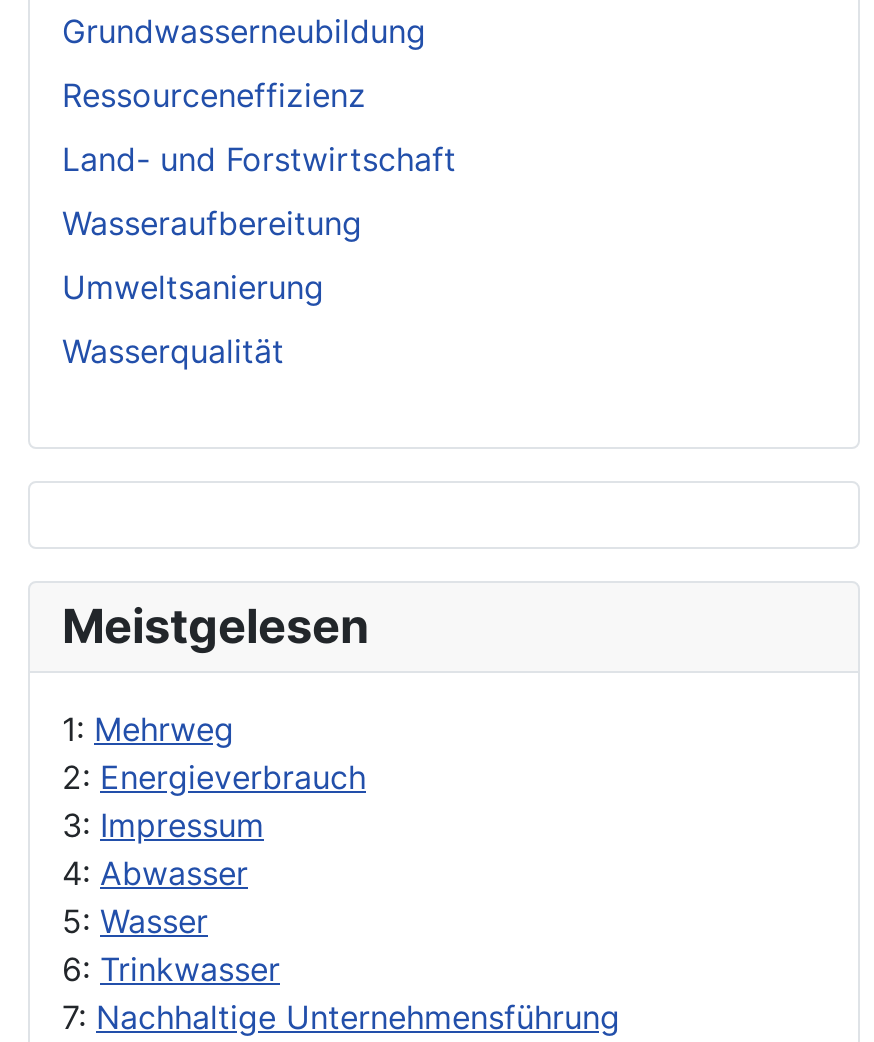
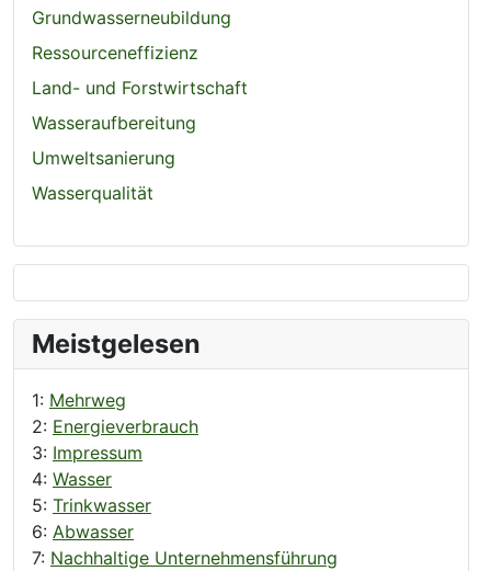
[62,854,280,990] 4: Abwasser | 5: Wasser | 6: Trinkwasser -> [32,468,151,542] 4: Wasser | 5: Trinkwasser | 6: Abwasser

